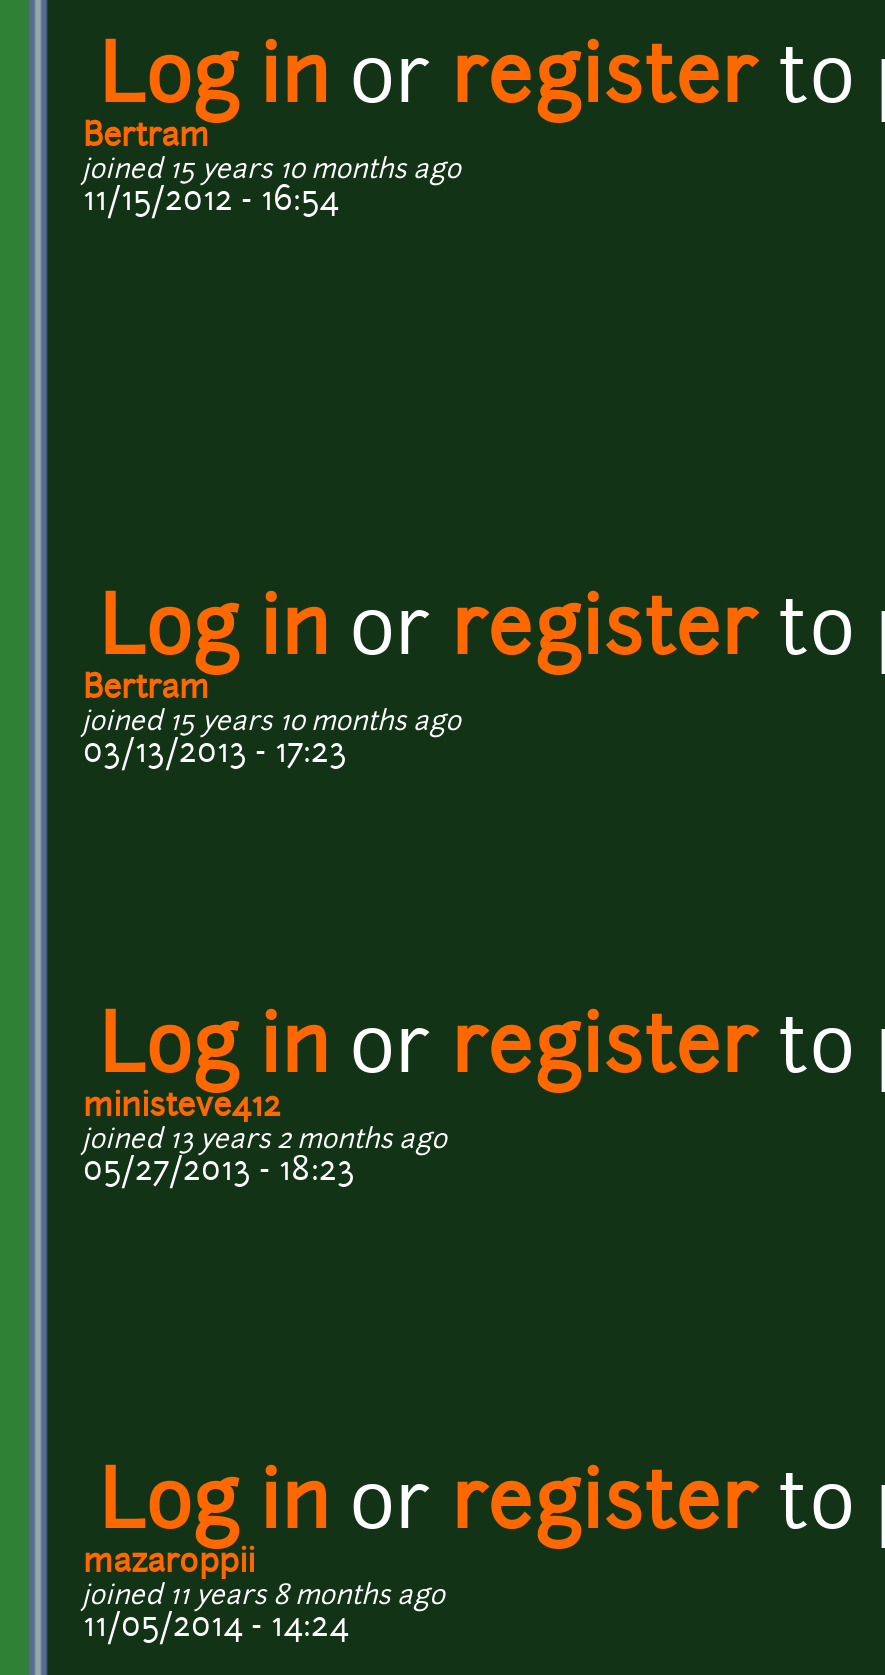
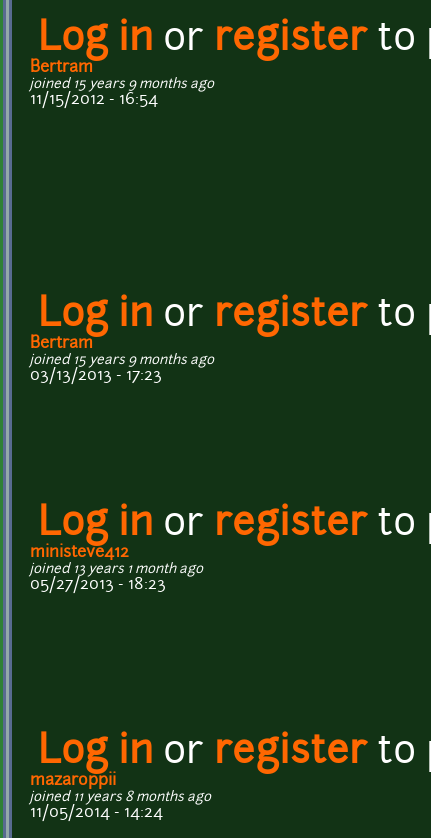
[83,158,461,184] joined 15 years 10 months ago -> [30,78,214,91] joined 15 years 9 months ago
[83,710,461,736] joined 15 years 10 months ago -> [30,354,214,367] joined 15 years 9 months ago
[83,1128,447,1154] joined 13 years 2 months ago -> [30,563,203,576] joined 13 years 1 month ago

